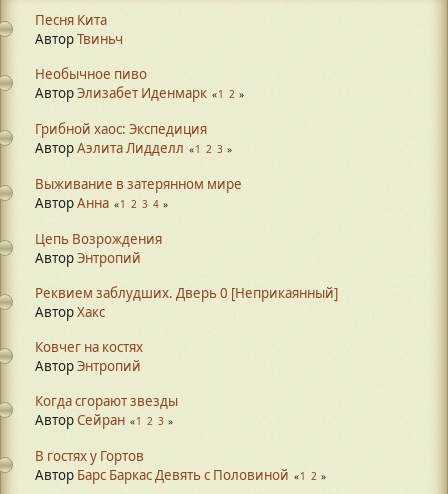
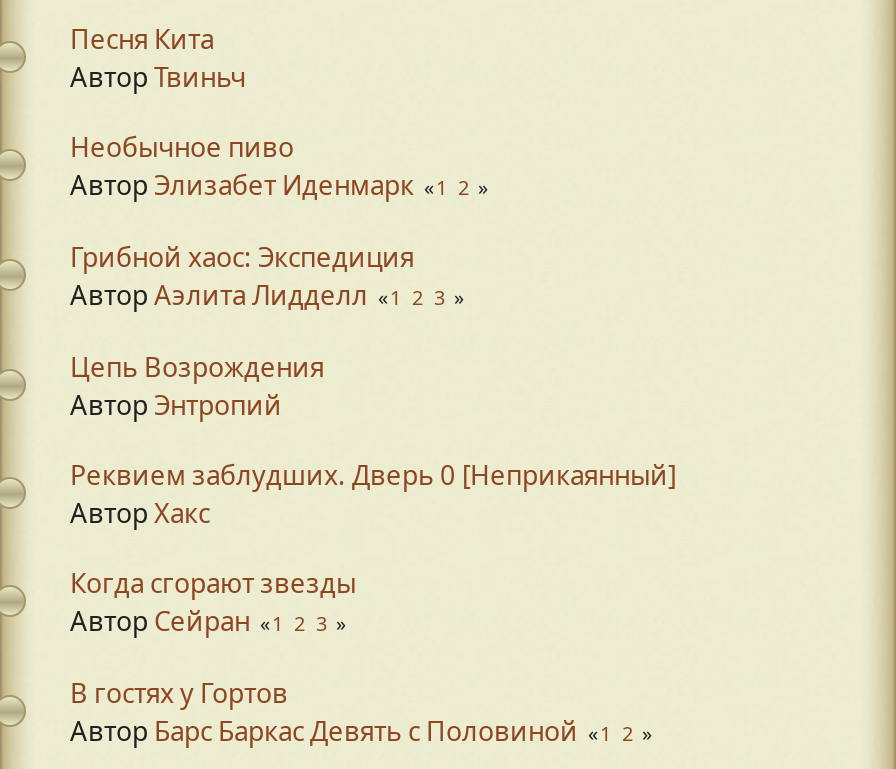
[35,175,242,212] Выживание в затерянном мире | АвторАнна | 1 2 3 4 -> none
[35,338,143,375] Ковчег на костях | Автор Энтропий -> none

